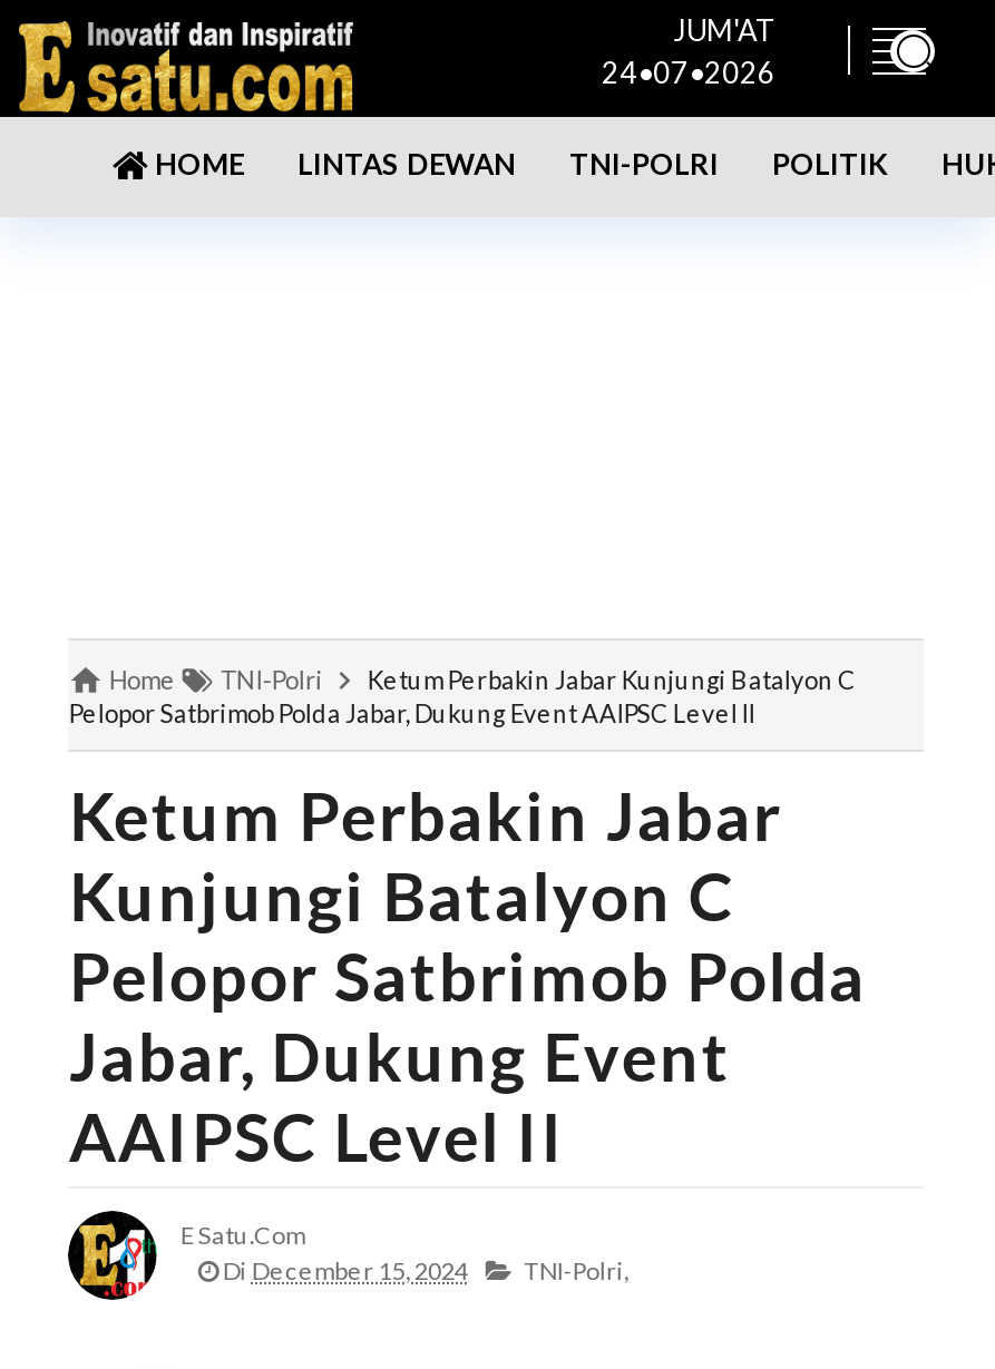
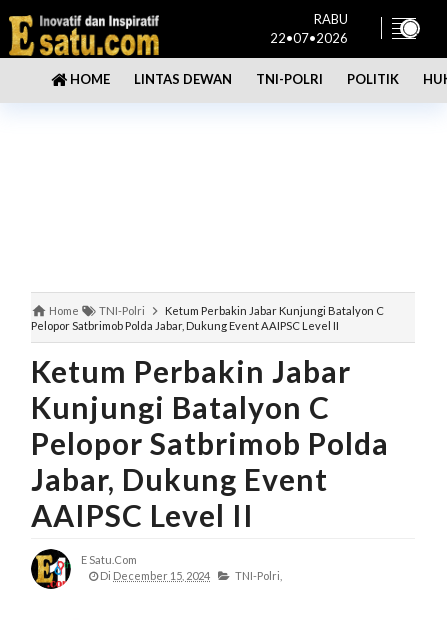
[602,12,775,90] JUM'AT | 24•07•2026 -> [270,11,348,46] RABU | 22•07•2026

